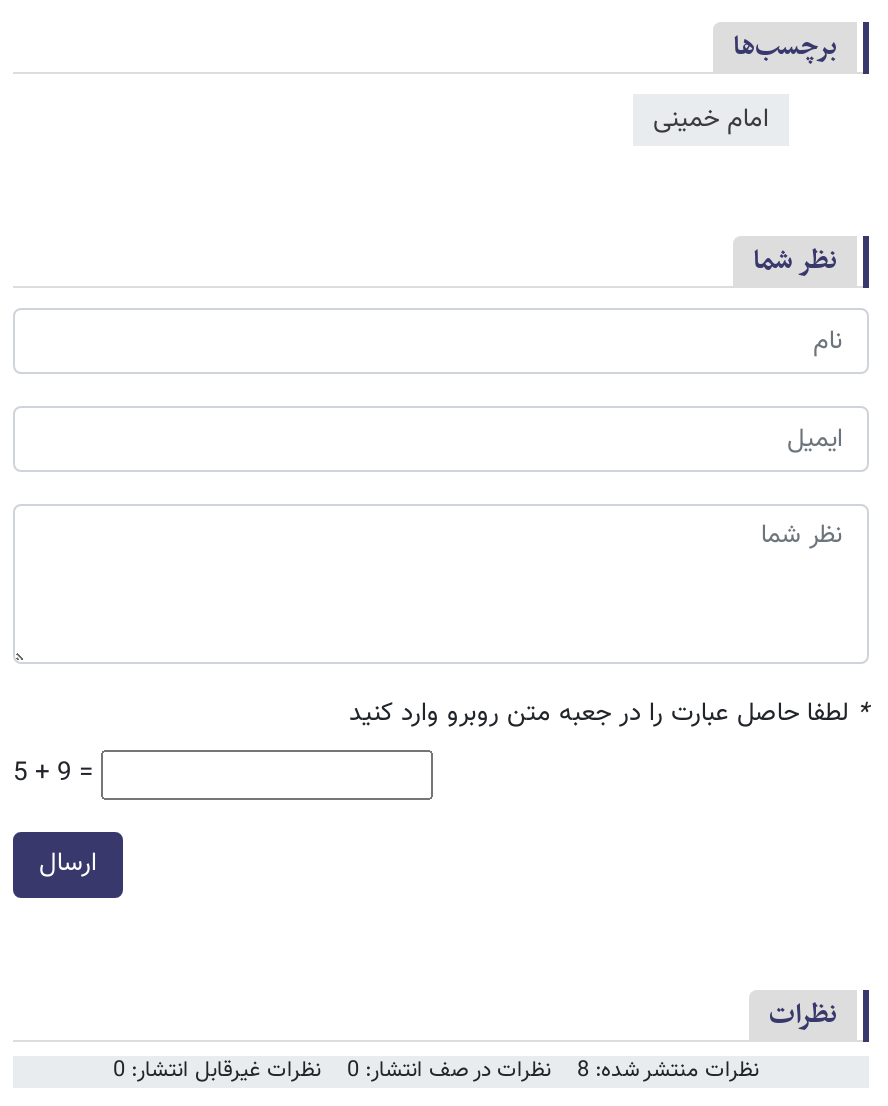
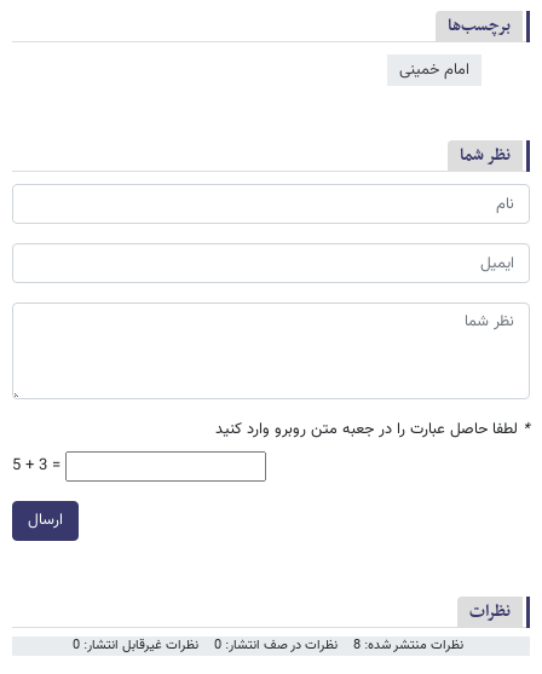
[13,755,93,795] 5 + 9 = -> [12,454,60,478] 5 + 3 =

